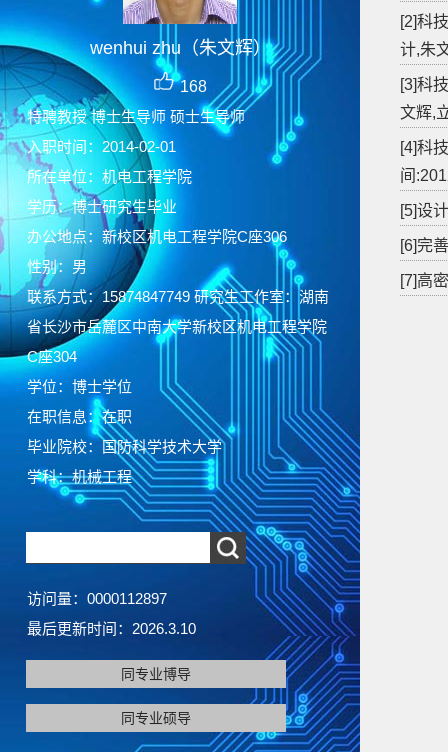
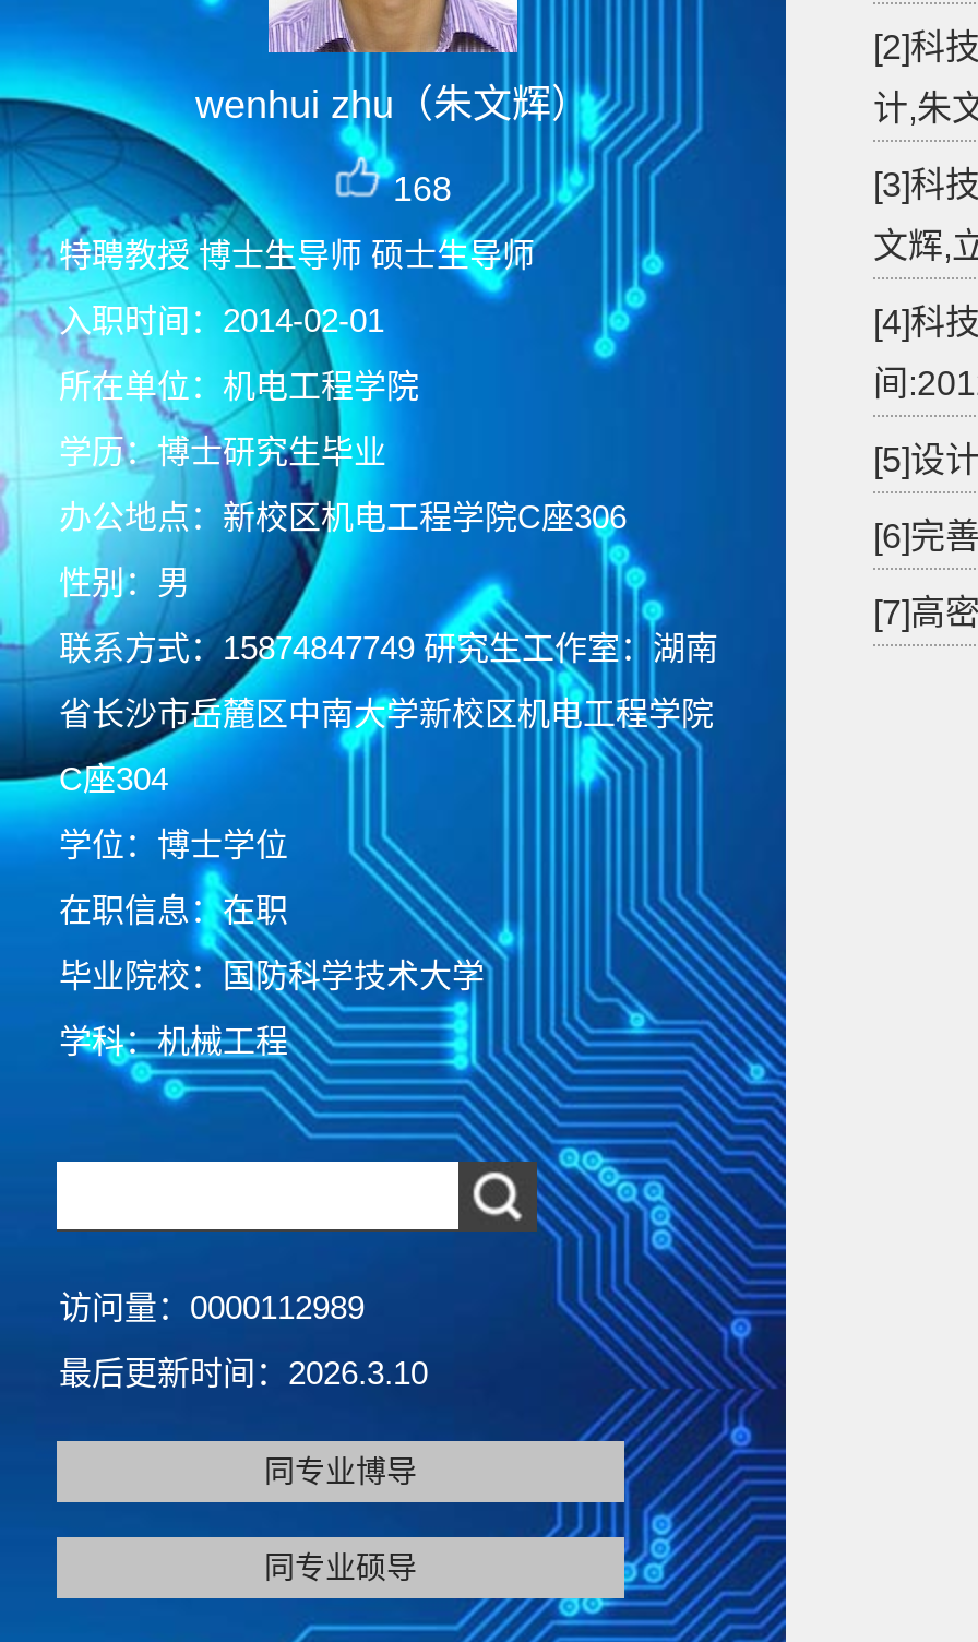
[27,590,167,607] 访问量：0000112897 -> [59,1288,365,1325] 访问量：0000112989

